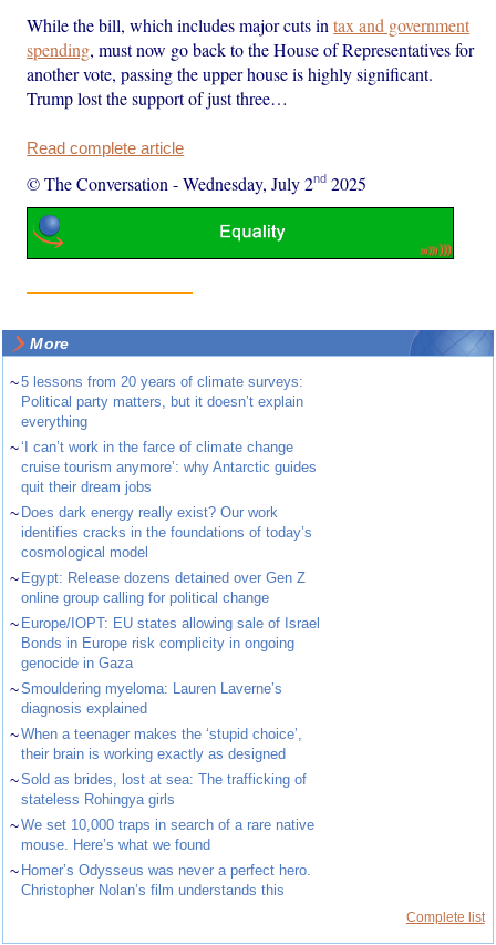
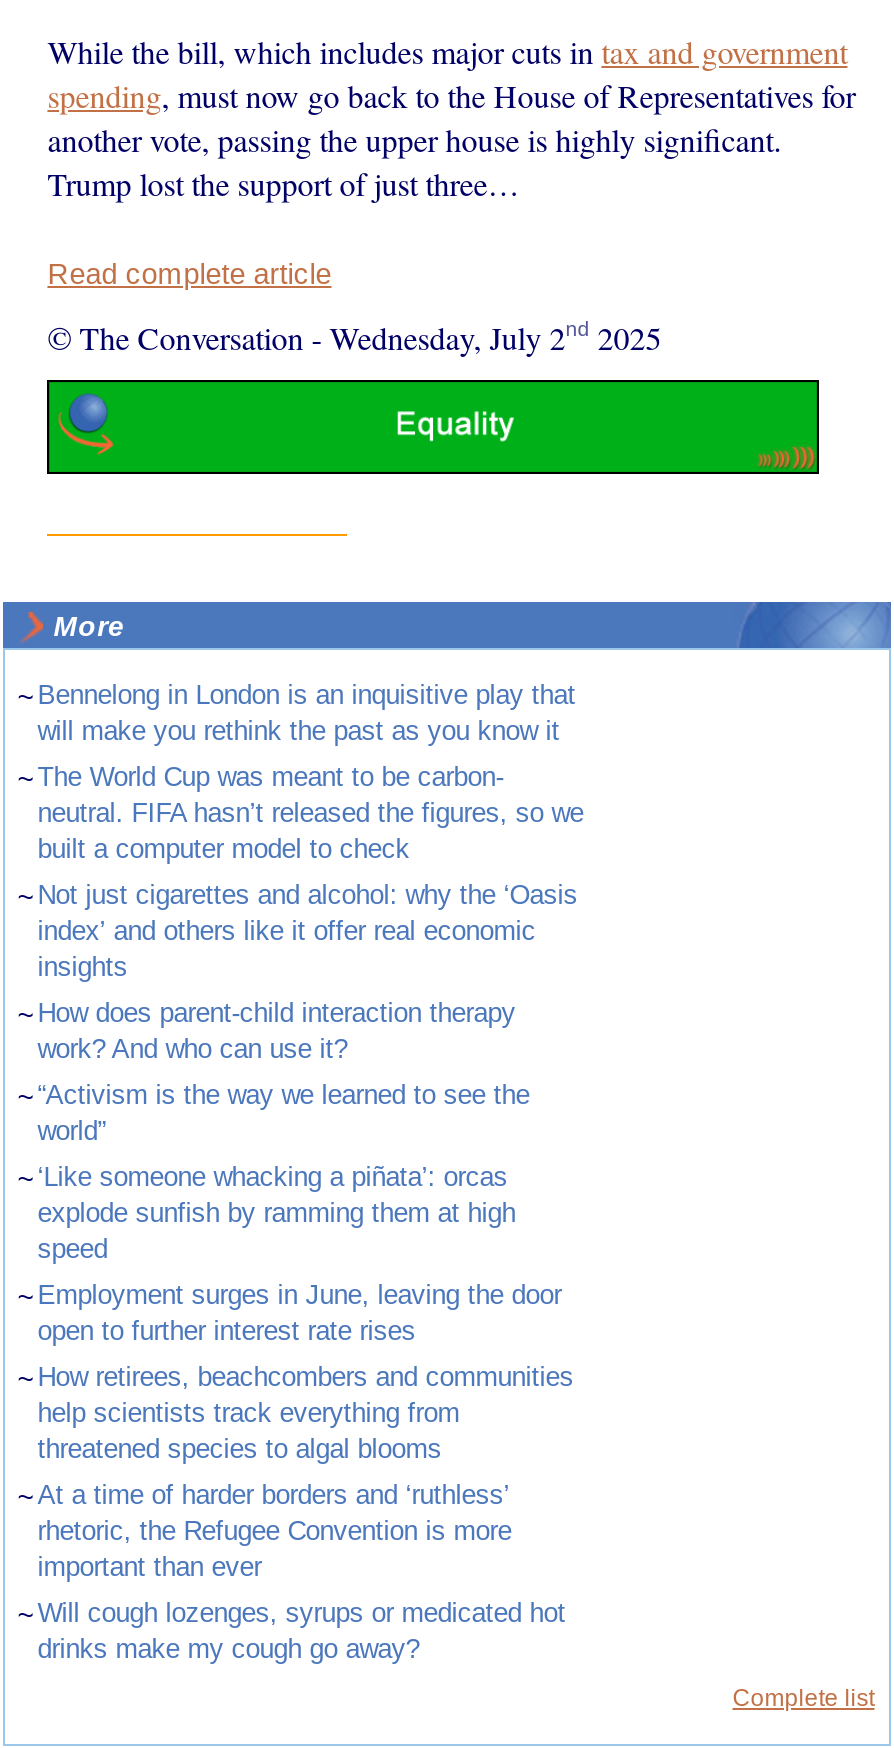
[10,374,304,430] ~ 5 lessons from 20 years of climate surveys: | Political party matters, but it doesn’t explain | everything -> [17,681,575,747] ~ Bennelong in London is an inquisitive play that | will make you rethink the past as you know it
[10,439,317,496] ~ ‘I can’t work in the farce of climate change | cruise tourism anymore’: why Antarctic guides | quit their dream jobs -> [17,763,583,865] ~ The World Cup was meant to be carbon- | neutral. FIFA hasn’t released the figures, so we | built a computer model to check
[10,505,312,561] ~ Does dark energy really exist? Our work | identifies cracks in the foundations of today’s | cosmological model -> [17,881,577,983] ~ Not just cigarettes and alcohol: why the ‘Oasis | index’ and others like it offer real economic | insights
[10,570,306,607] ~ Egypt: Release dozens detained over Gen Z | online group calling for political change -> [17,999,515,1065] ~ How does parent-child interaction therapy | work? And who can use it?
[10,615,320,672] ~ Europe/IOPT: EU states allowing sale of Israel | Bonds in Europe risk complicity in ongoing | genocide in Gaza -> [17,1081,529,1147] ~ “Activism is the way we learned to see the | world”
[10,681,283,717] ~ Smouldering myeloma: Lauren Laverne’s | diagnosis explained -> [17,1163,515,1265] ~ ‘Like someone whacking a piñata’: orcas | explode sunfish by ramming them at high | speed
[10,726,302,763] ~ When a teenager makes the ‘stupid choice’, | their brain is working exactly as designed -> [17,1281,561,1347] ~ Employment surges in June, leaving the door | open to further interest rate rises
[10,772,307,808] ~ Sold as brides, lost at sea: The trafficking of | stateless Rohingya girls -> [17,1363,573,1465] ~ How retirees, beachcombers and communities | help scientists track everything from | threatened species to algal blooms
[10,817,315,854] ~ We set 10,000 traps in search of a rare native | mouse. Here’s what we found -> [17,1481,511,1583] ~ At a time of harder borders and ‘ruthless’ | rhetoric, the Refugee Convention is more | important than ever
[10,862,311,899] ~ Homer’s Odysseus was never a perfect hero. | Christopher Nolan’s film understands this -> [17,1599,565,1665] ~ Will cough lozenges, syrups or medicated hot | drinks make my cough go away?

